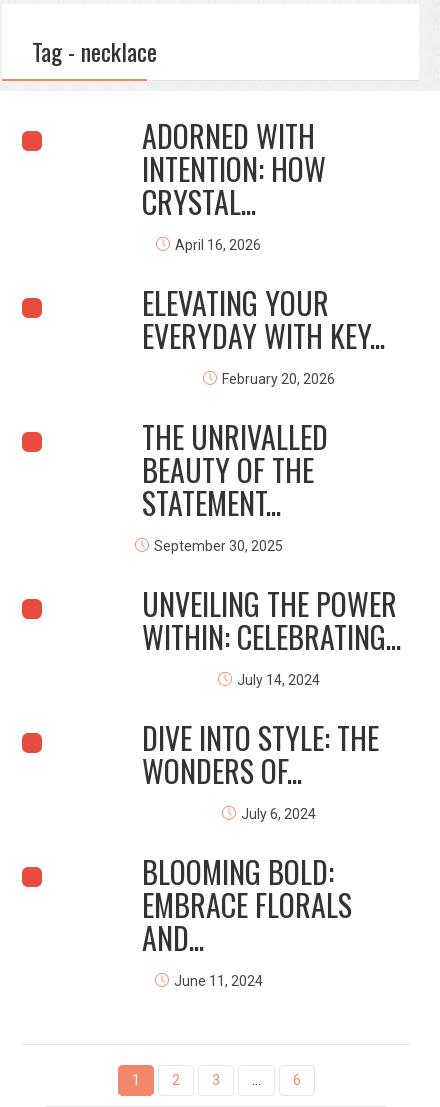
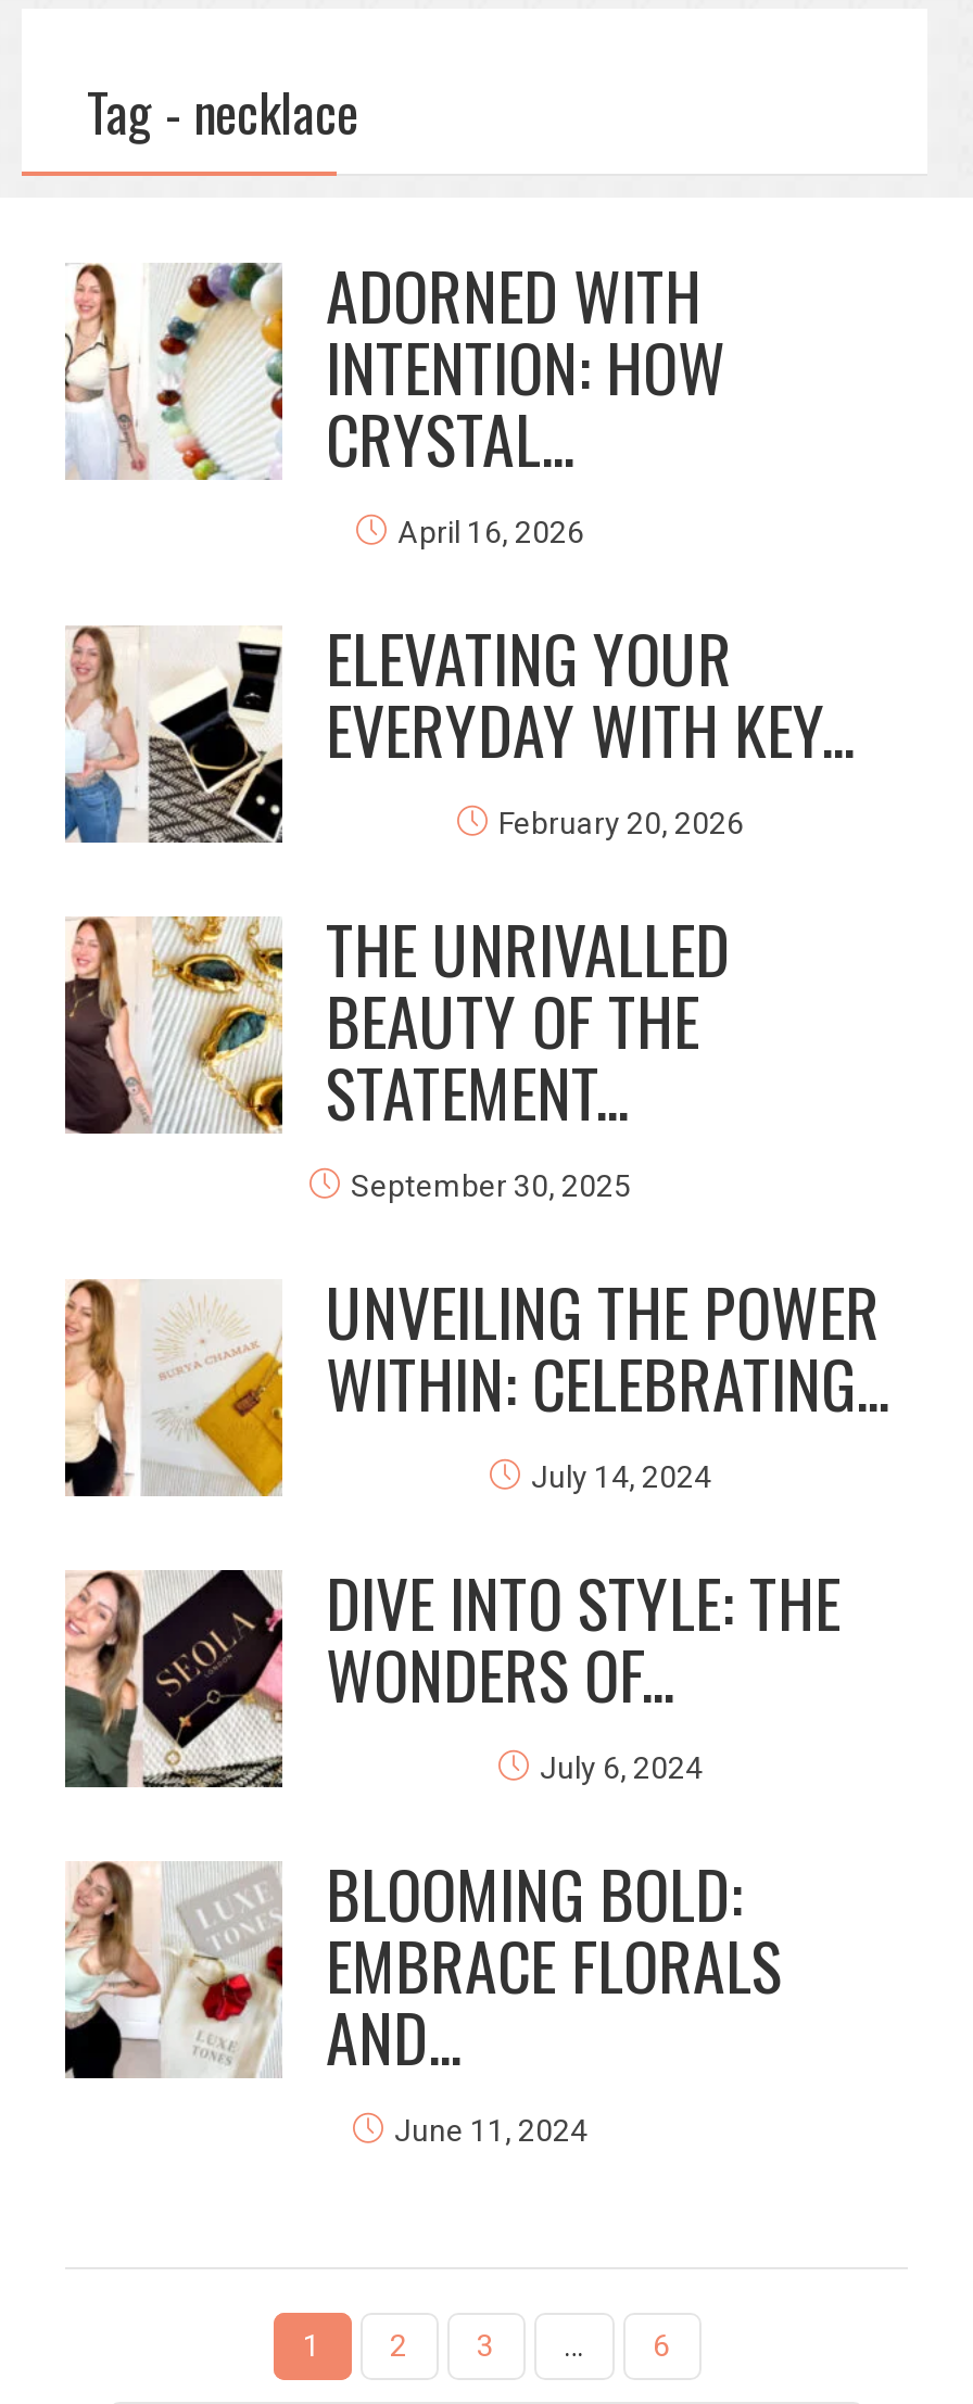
none -> [63,261,285,482] [image]
none -> [63,623,285,845] [image]
none -> [63,914,285,1136] [image]
none -> [63,1277,285,1498] [image]
none -> [63,1568,285,1789] [image]
none -> [63,1859,285,2080] [image]

